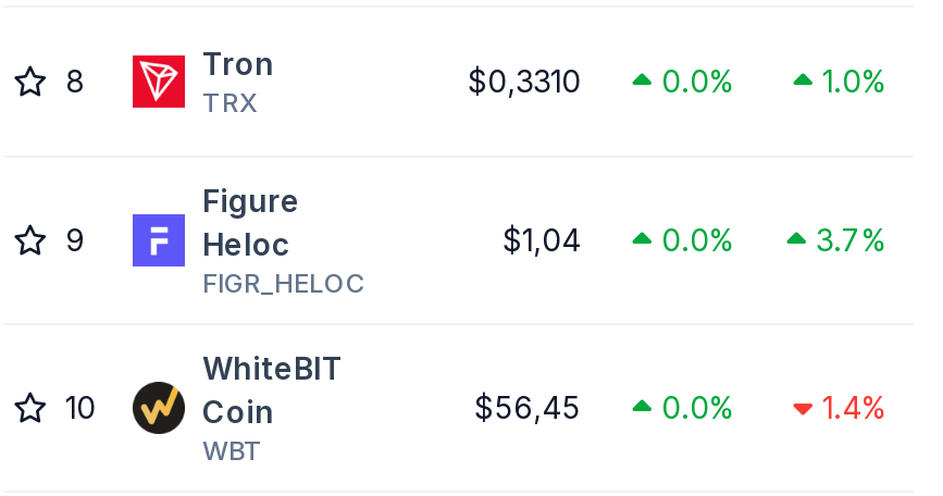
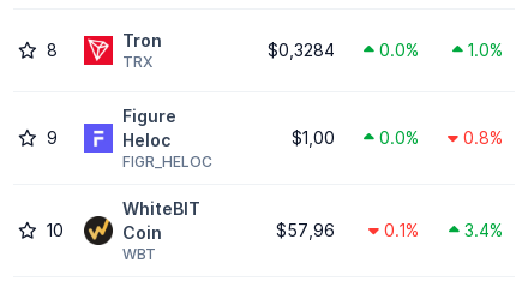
[468,62,581,99] $0,3310 -> [268,40,335,60] $0,3284
[502,221,581,258] $1,04 -> [292,127,335,148] $1,00
[816,221,885,258] 3.7% -> [463,127,503,148] 0.8%
[474,388,581,425] $56,45 -> [276,220,335,240] $57,96
[661,388,733,425] 0.0% -> [384,220,419,240] 0.1%
[822,388,885,425] 1.4% -> [464,220,503,240] 3.4%

